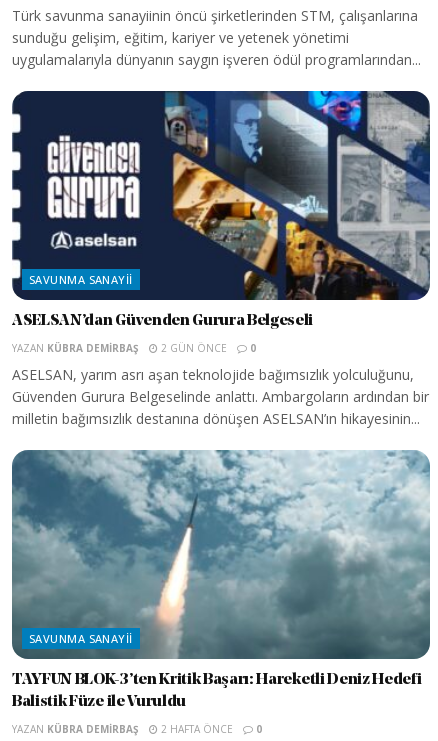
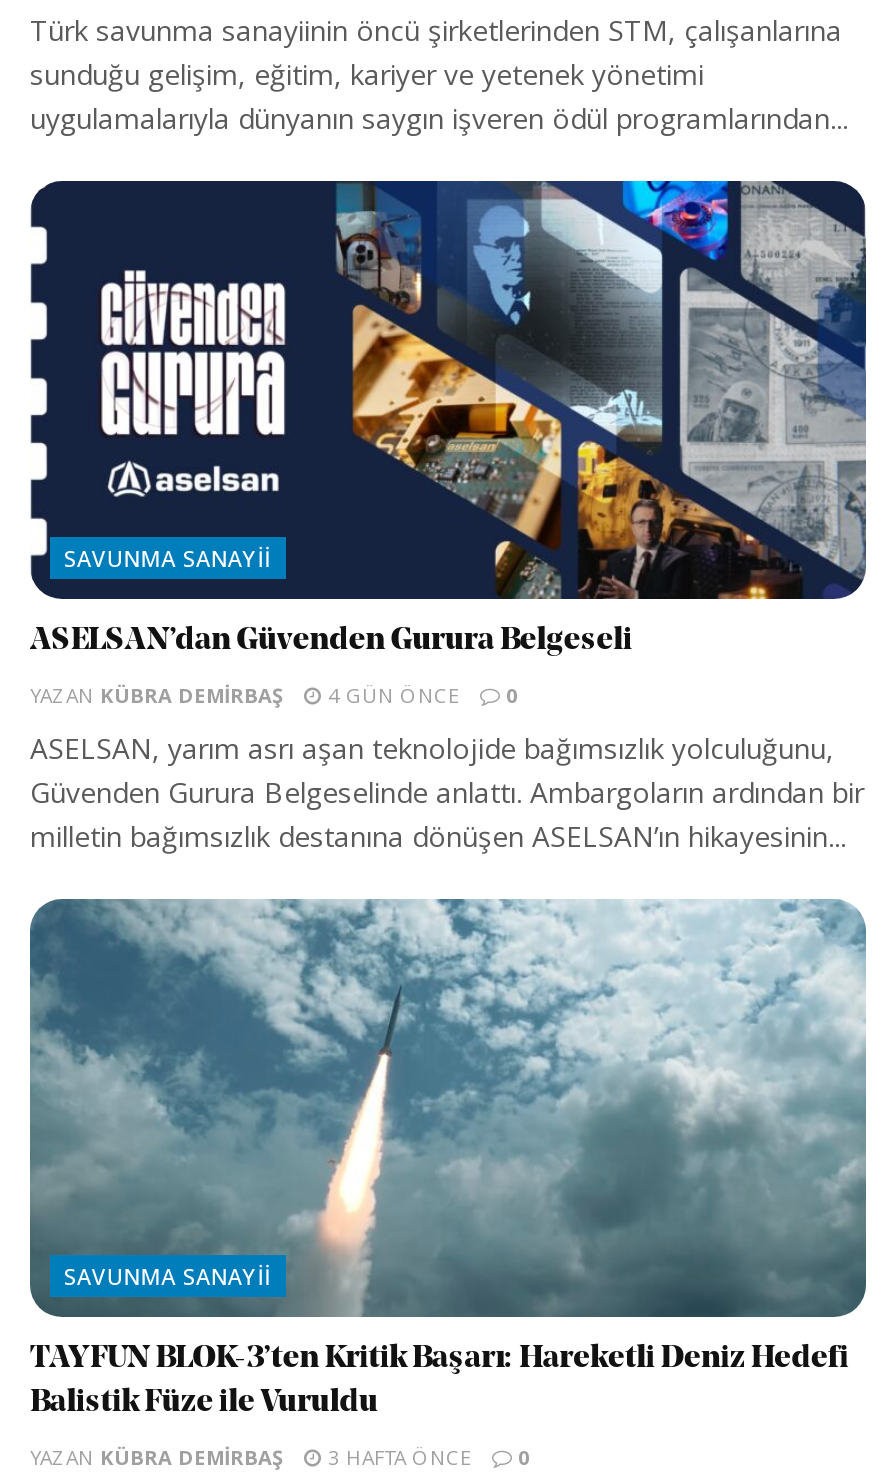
[12,341,256,355] YAZAN KÜBRA DEMIRBAŞ 2 GÜN ÖNCE 0 -> [30,681,518,709] YAZAN KÜBRA DEMIRBAŞ 4 GÜN ÖNCE 0
[12,722,262,736] YAZAN KÜBRA DEMIRBAŞ 2 HAFTA ÖNCE 0 -> [30,1443,530,1471] YAZAN KÜBRA DEMIRBAŞ 3 HAFTA ÖNCE 0

